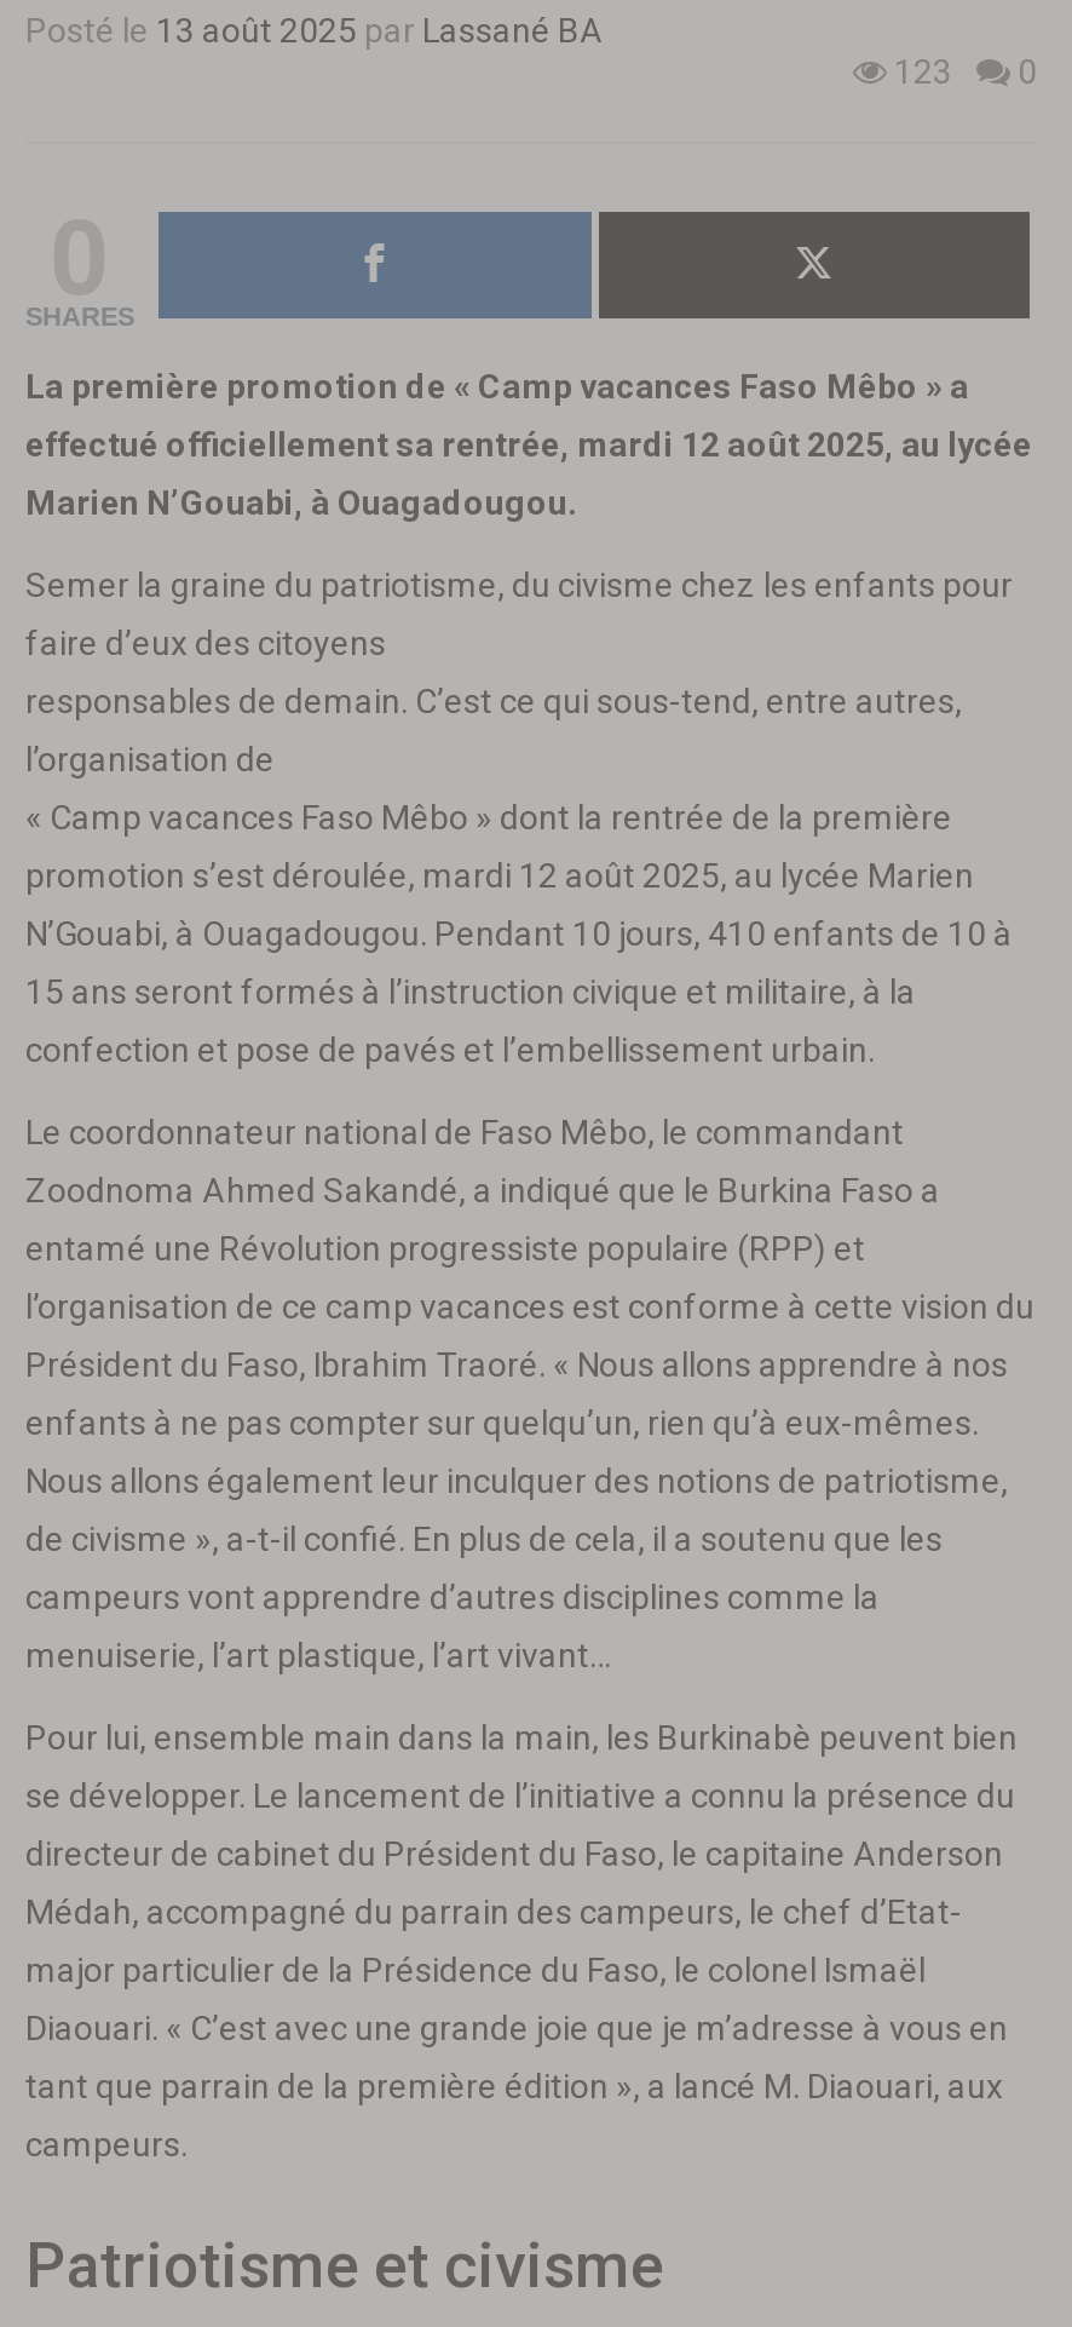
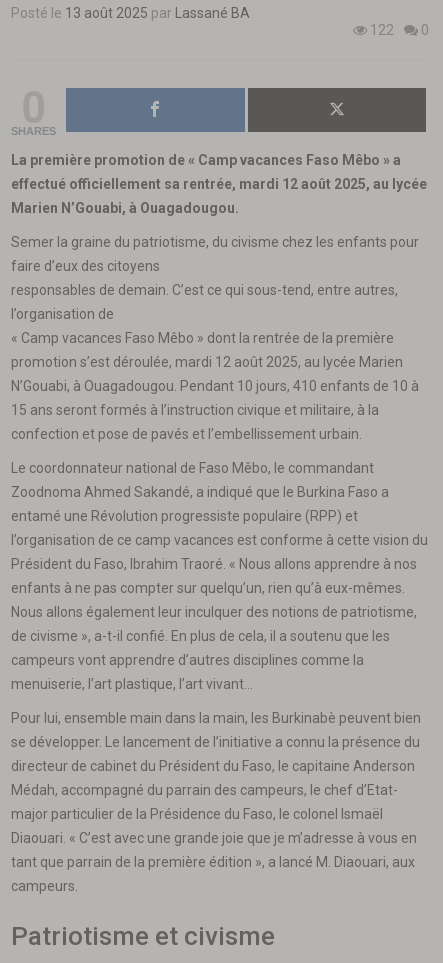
[887,53,1037,91] 123 0 -> [367,22,429,38] 122 0

